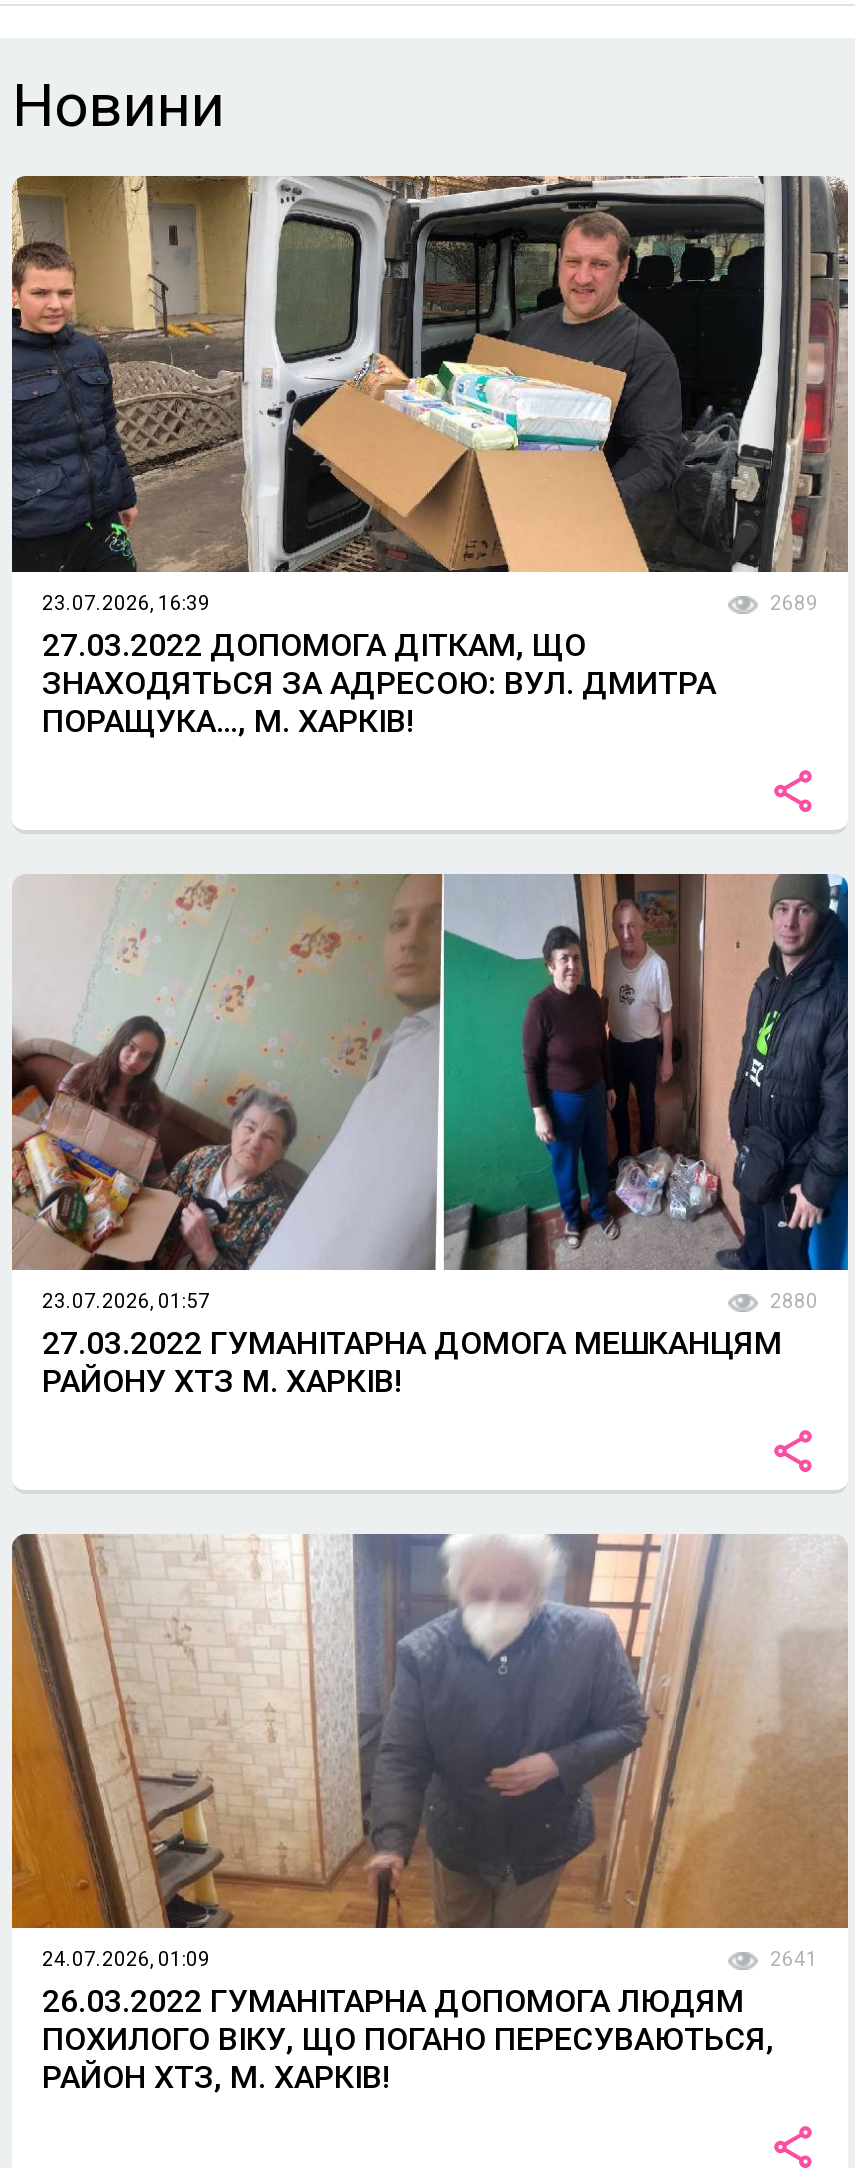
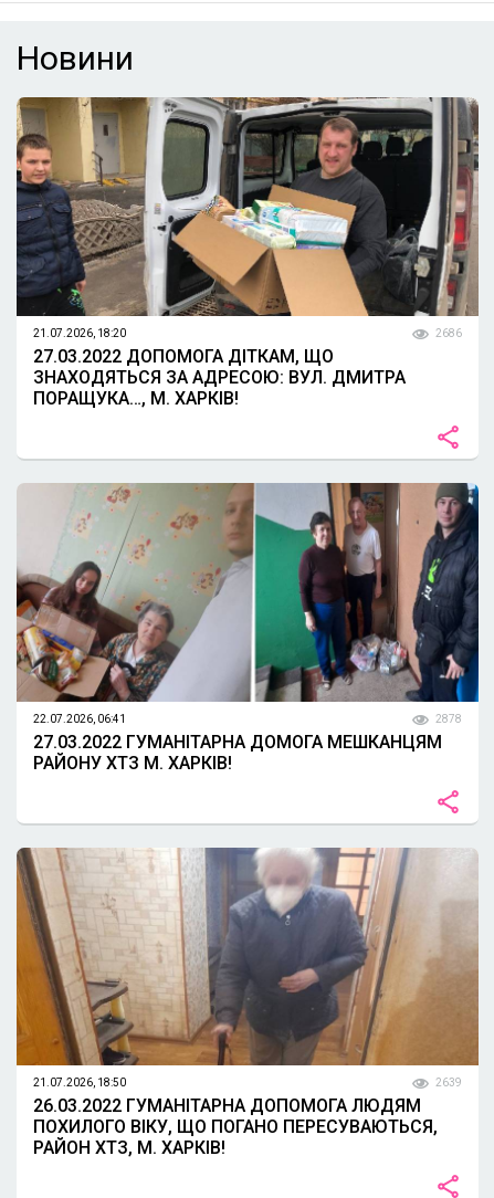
[42,592,210,614] 23.07.2026, 16:39 -> [33,327,126,339] 21.07.2026, 18:20
[770,592,818,614] 2689 -> [435,327,462,339] 2686
[42,1289,210,1311] 23.07.2026, 01:57 -> [33,712,126,724] 22.07.2026, 06:41
[770,1289,818,1311] 2880 -> [435,712,462,724] 2878
[42,1948,210,1970] 24.07.2026, 01:09 -> [33,1077,126,1089] 21.07.2026, 18:50
[770,1948,818,1970] 2641 -> [435,1077,462,1089] 2639

